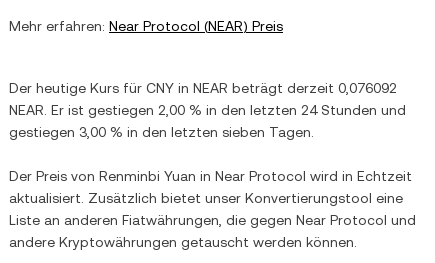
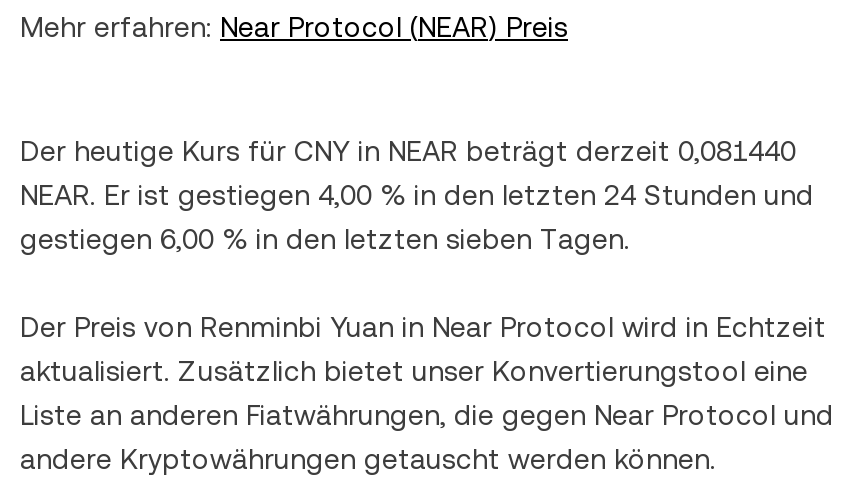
[9,80,397,96] Der heutige Kurs für CNY in NEAR beträgt derzeit 0,076092 -> [20,135,796,167] Der heutige Kurs für CNY in NEAR beträgt derzeit 0,081440
[9,102,406,118] NEAR. Er ist gestiegen 2,00 % in den letzten 24 Stunden und -> [20,179,814,211] NEAR. Er ist gestiegen 4,00 % in den letzten 24 Stunden und
[9,124,314,140] gestiegen 3,00 % in den letzten sieben Tagen. -> [20,223,630,255] gestiegen 6,00 % in den letzten sieben Tagen.

